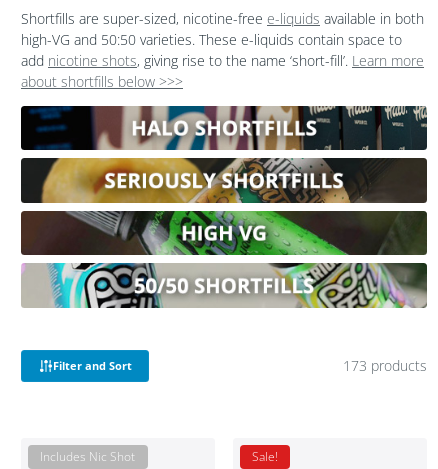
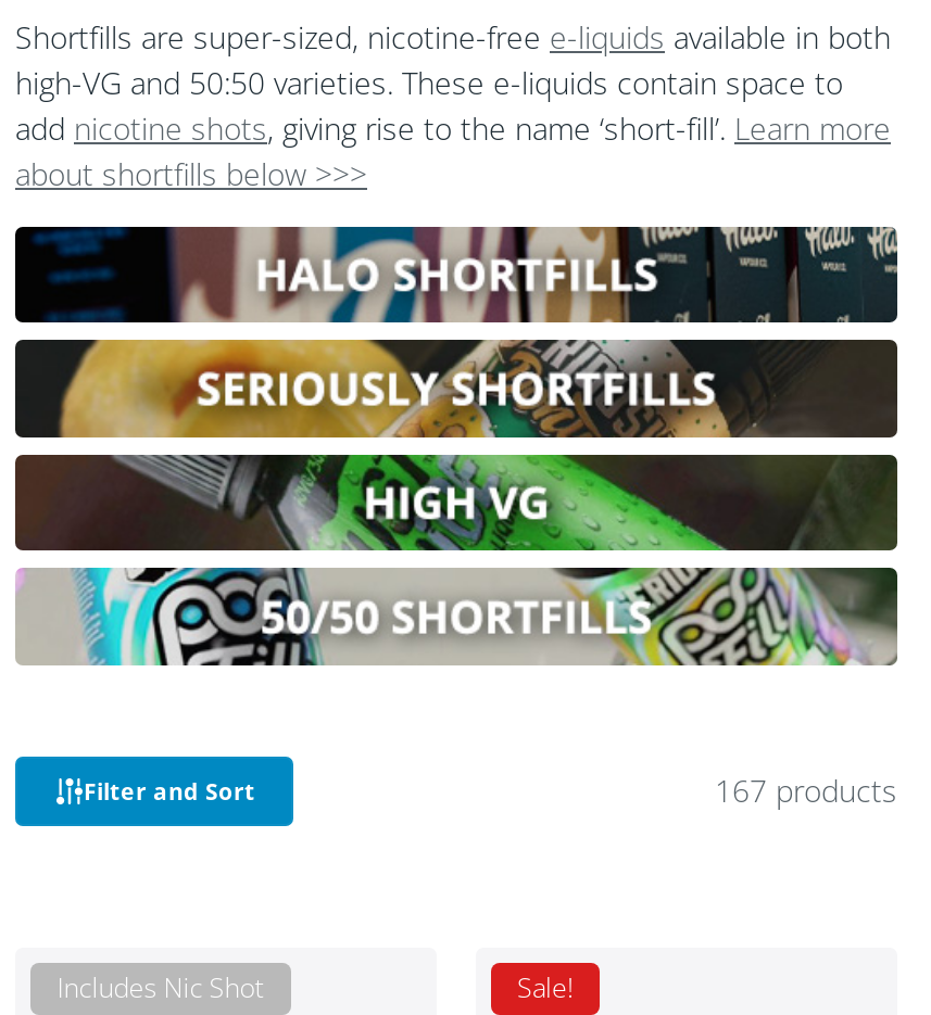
[343,356,427,375] 173 products -> [715,771,897,812] 167 products

